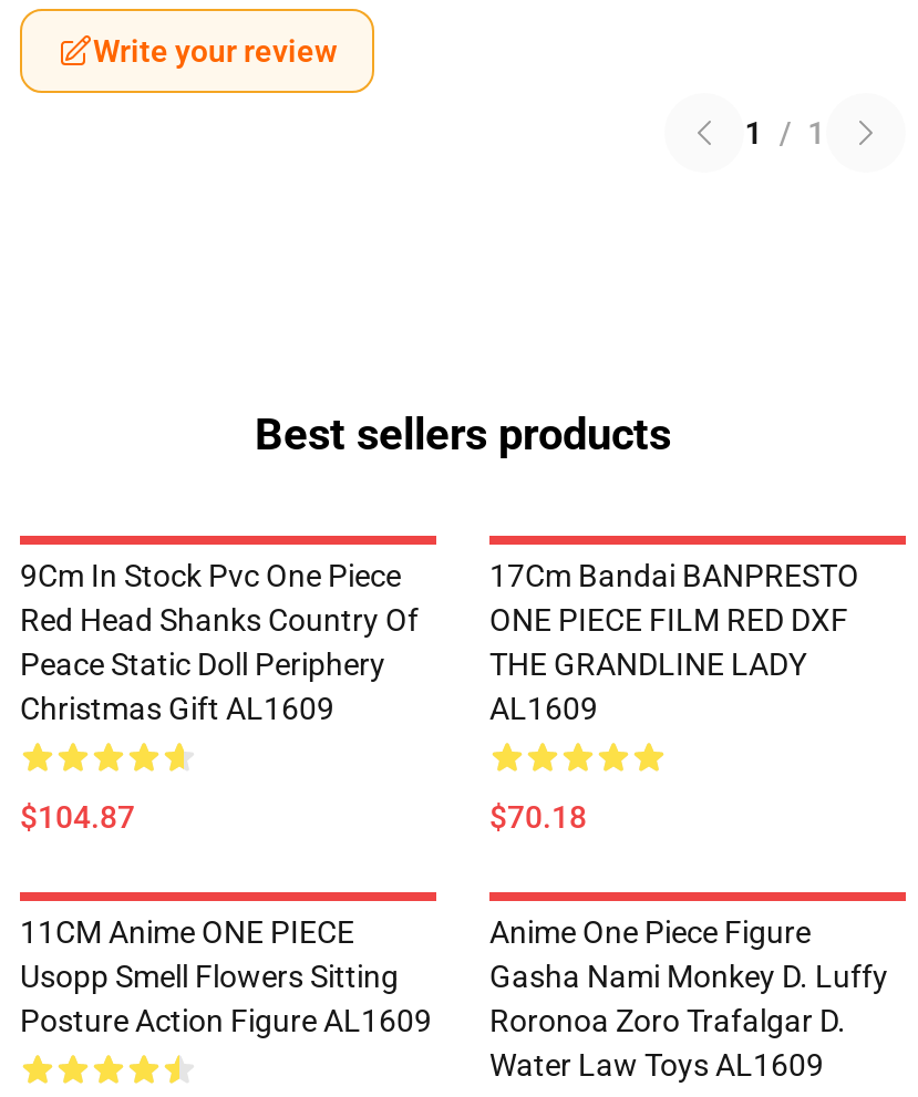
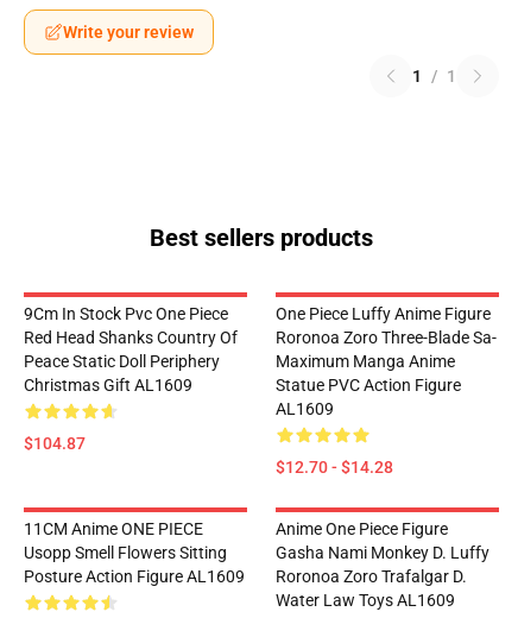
[489,558,859,682] 17Cm Bandai BANPRESTO | ONE PIECE FILM RED DXF | THE GRANDLINE LADY -> [276,304,497,395] One Piece Luffy Anime Figure | Roronoa Zoro Three-Blade Sa- | Maximum Manga Anime | Statue PVC Action Figure
[489,799,587,835] $70.18 -> [276,458,393,477] $12.70 - $14.28

